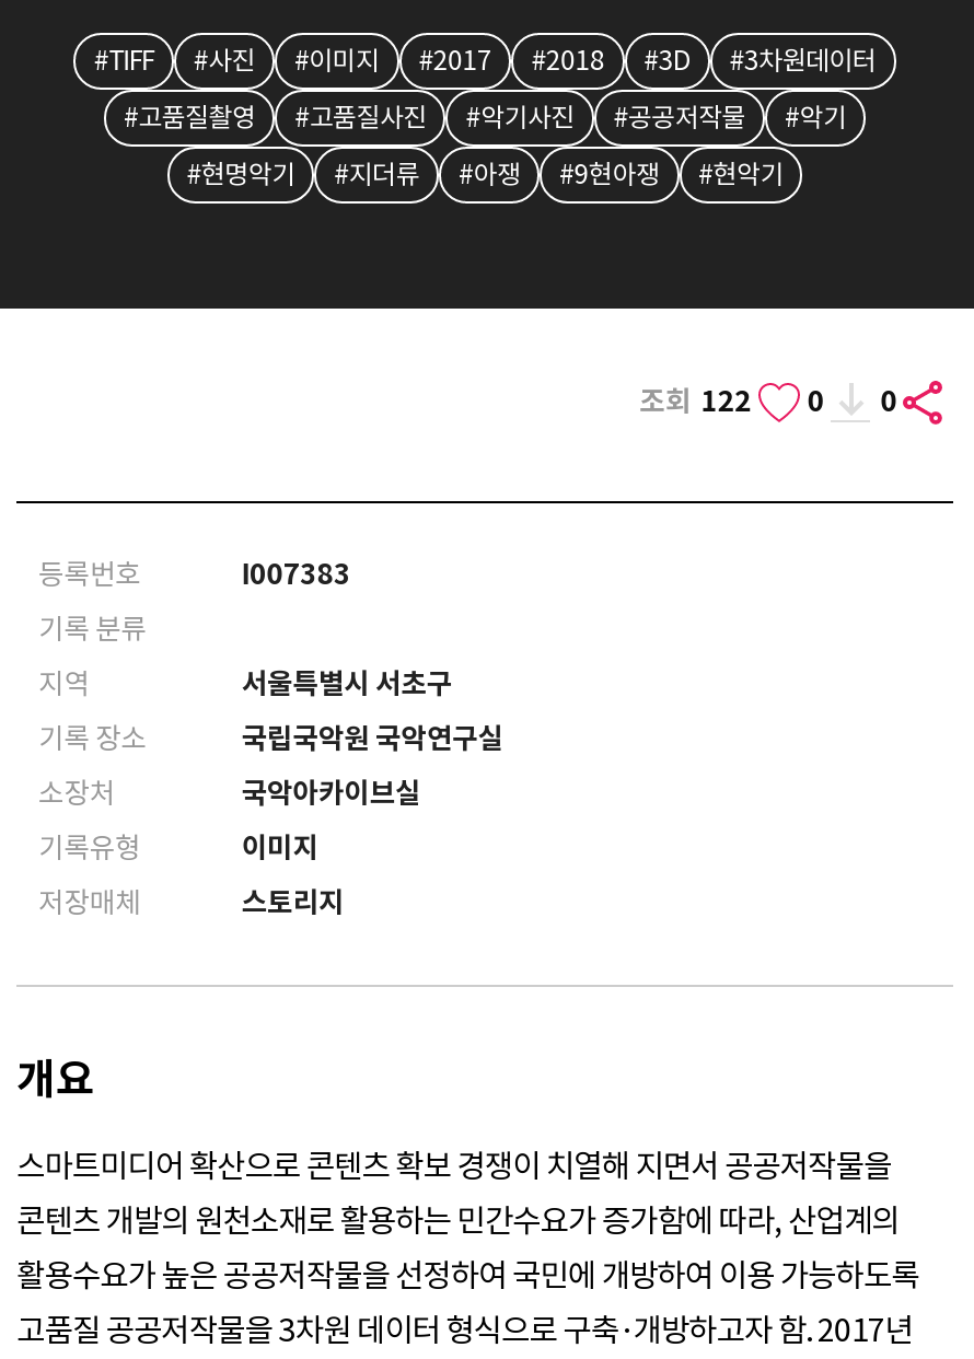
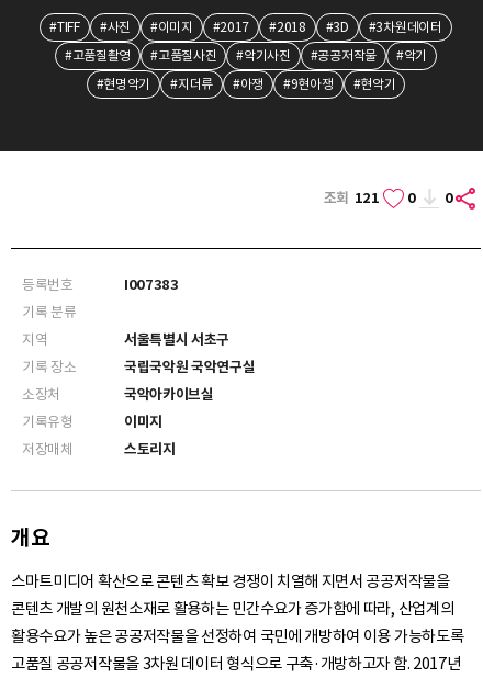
[639,384,897,421] 조회 122 0 0 -> [323,189,453,208] 조회 121 0 0

